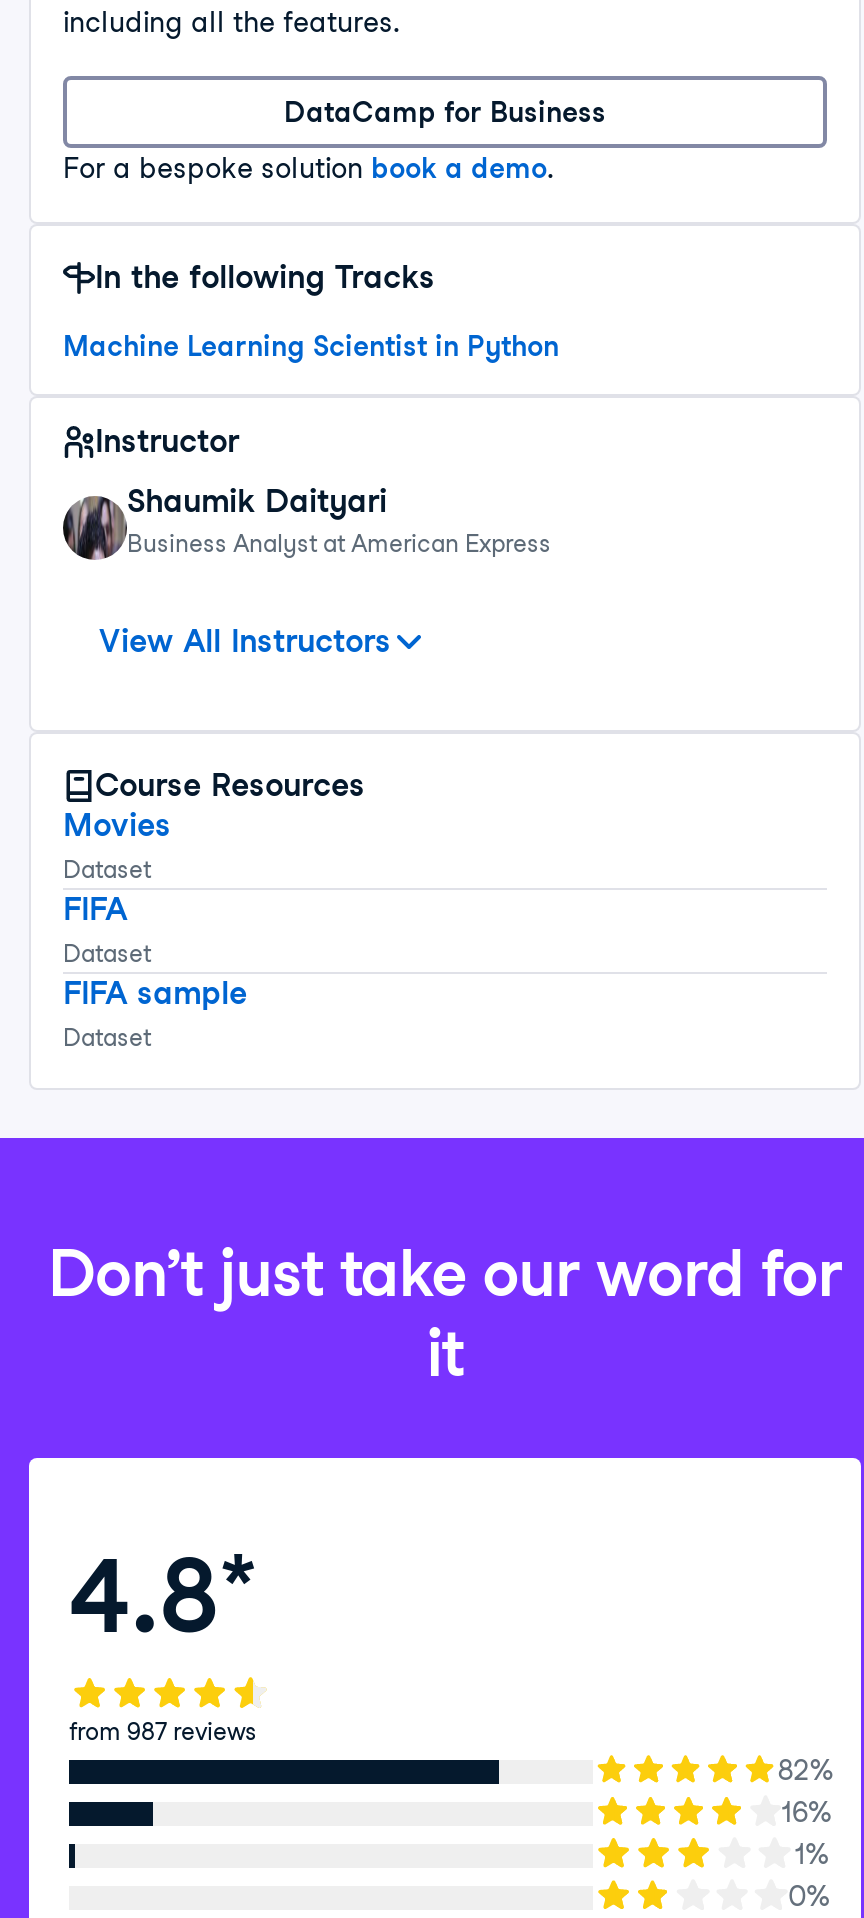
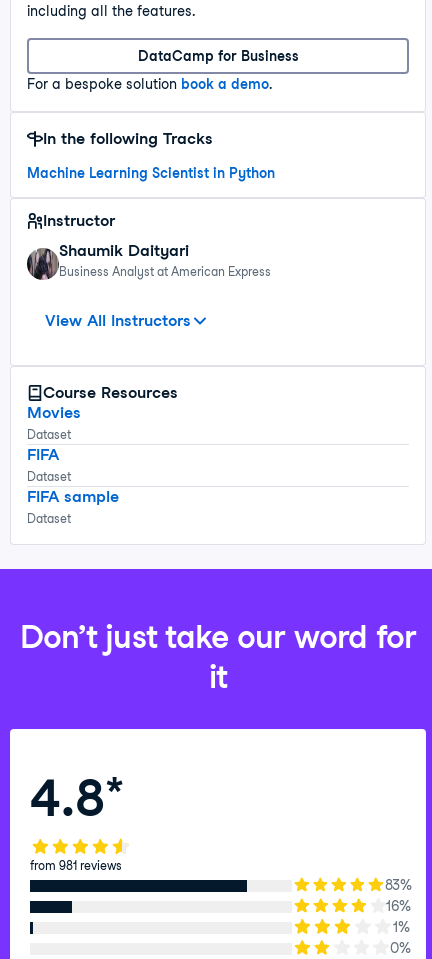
[69,1716,257,1746] from 987 reviews -> [30,858,122,873] from 981 reviews
[777,1754,833,1786] 82% -> [385,877,412,893] 83%

